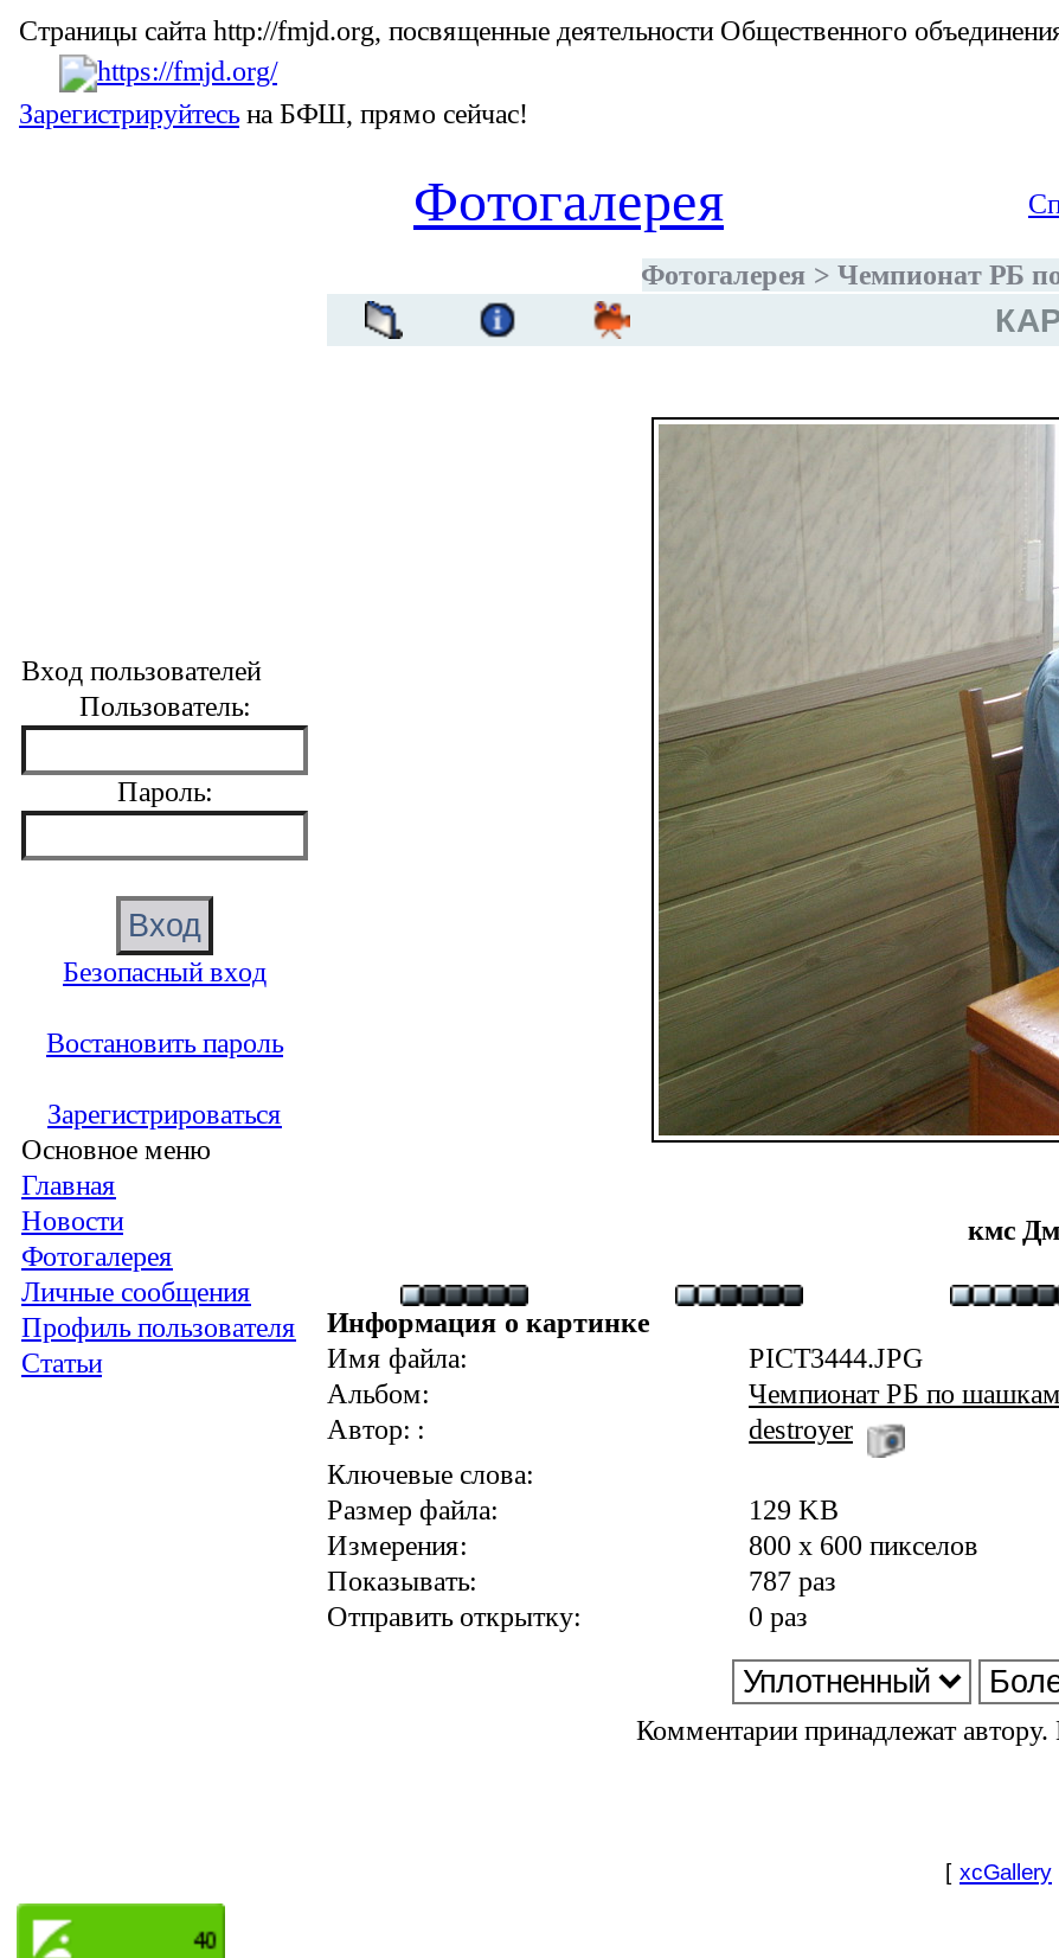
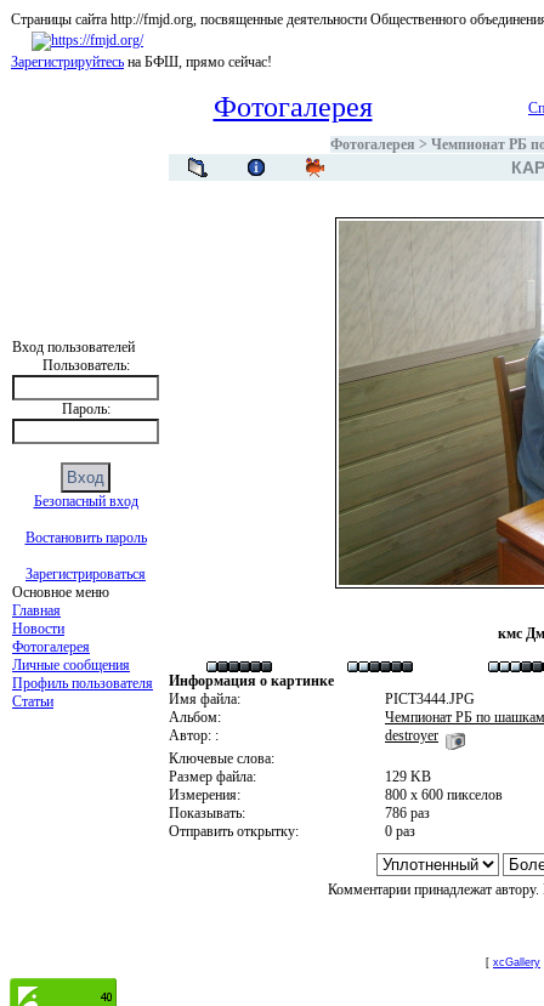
[749,1565,836,1598] 787 раз -> [385,805,430,822] 786 раз

